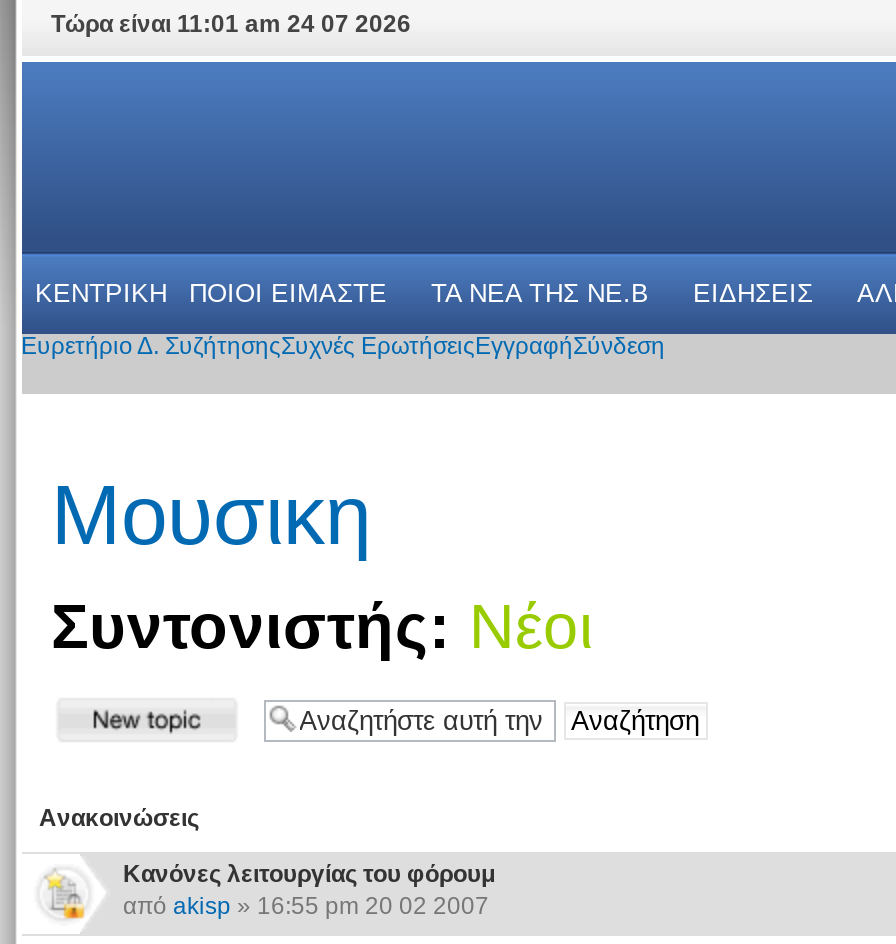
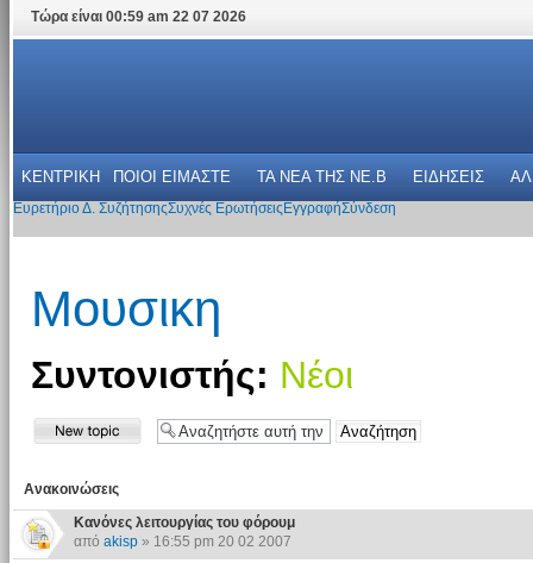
[51,10,411,38] Τώρα είναι 11:01 am 24 07 2026 -> [30,8,246,25] Τώρα είναι 00:59 am 22 07 2026

